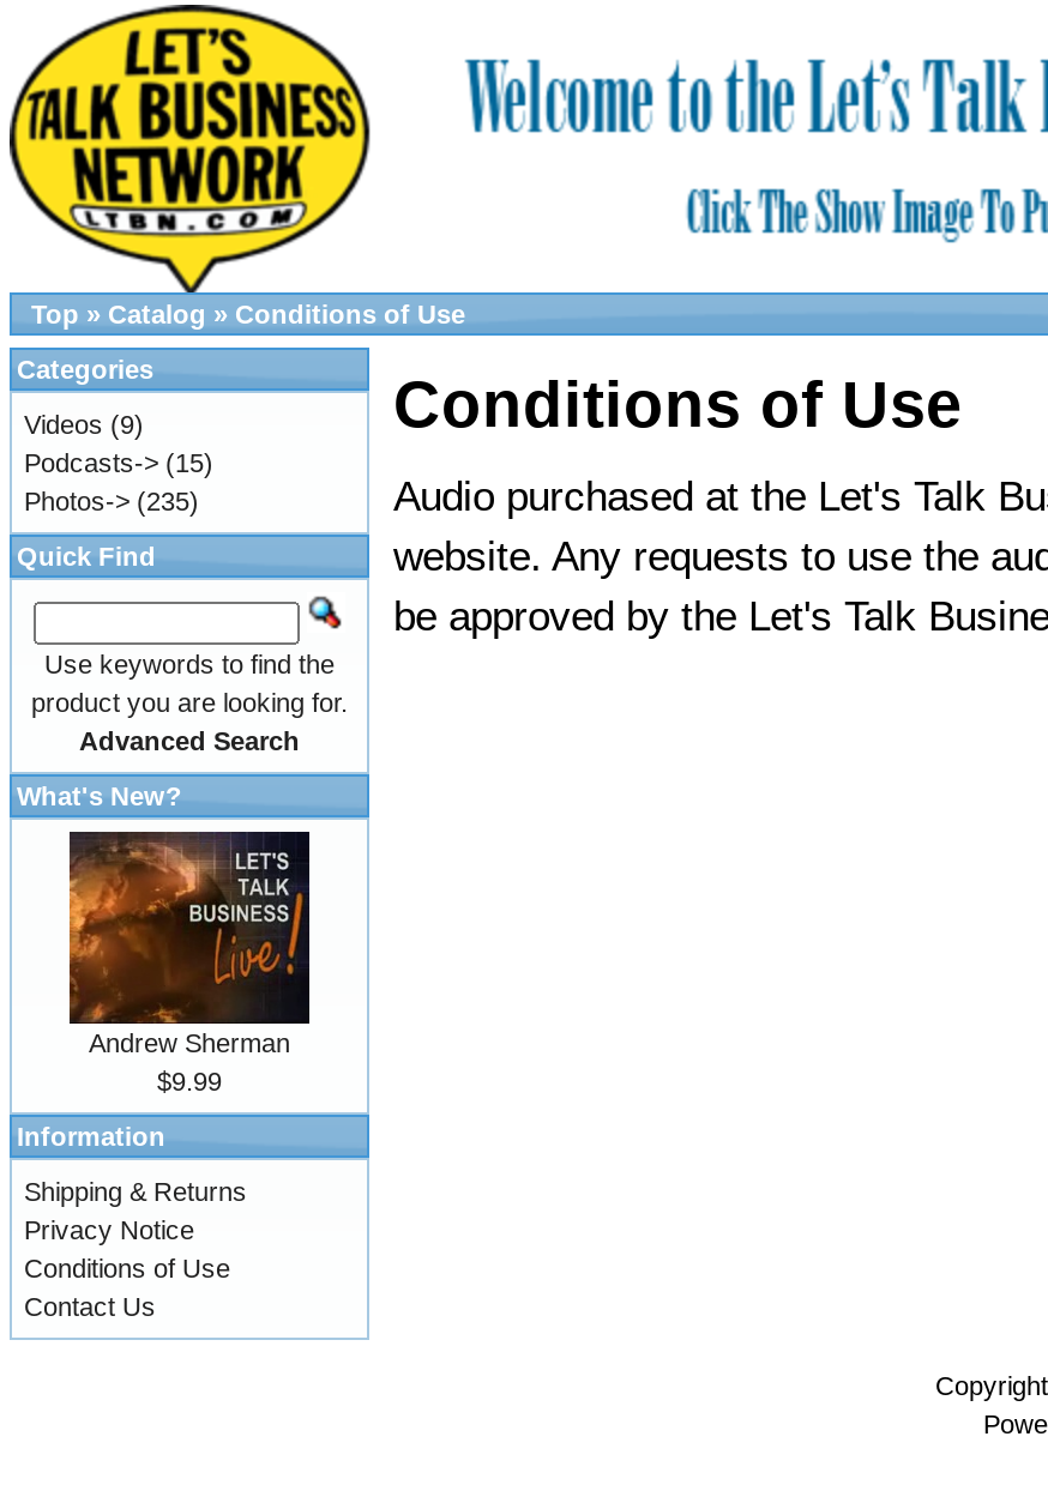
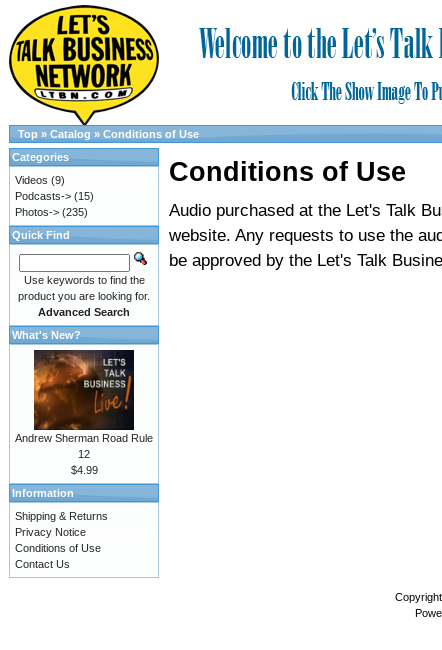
[89,1028,290,1095] Andrew Sherman | $9.99 -> [15,432,153,476] Andrew Sherman Road Rule | 12 | $4.99

